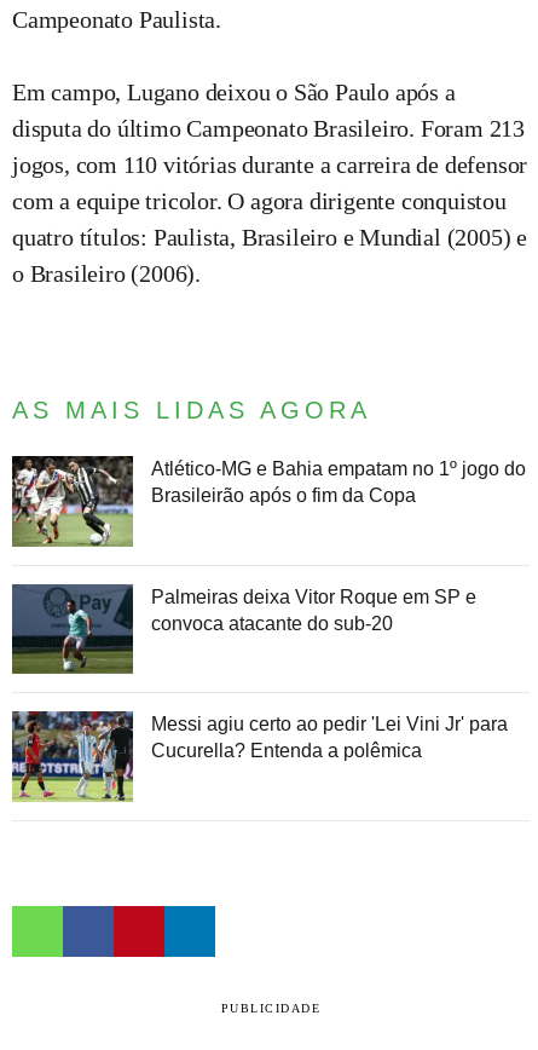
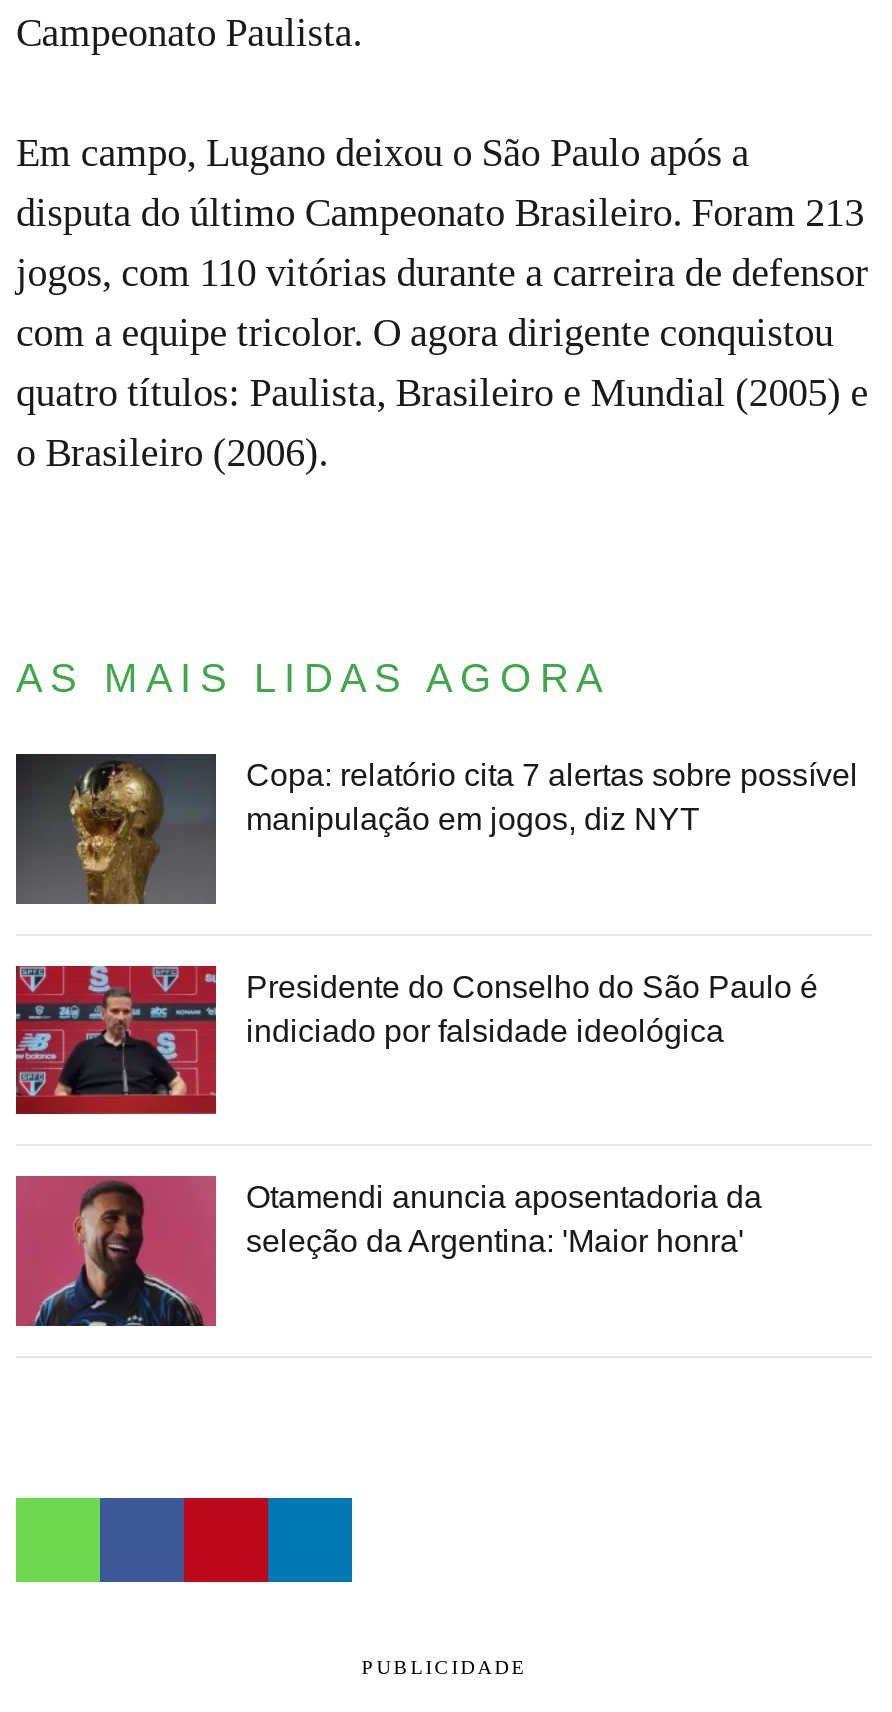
[12,456,526,548] [image] | Atlético-MG e Bahia empatam no 1º jogo do | Brasileirão após o fim da Copa -> [16,754,858,906] [image] | Copa: relatório cita 7 alertas sobre possível | manipulação em jogos, diz NYT
[11,583,476,674] [image] | Palmeiras deixa Vitor Roque em SP e | convoca atacante do sub-20 -> [14,964,818,1114] [image] | Presidente do Conselho do São Paulo é | indiciado por falsidade ideológica
[11,710,508,803] [image] | Messi agiu certo ao pedir 'Lei Vini Jr' para | Cucurella? Entenda a polêmica -> [14,1174,762,1328] [image] | Otamendi anuncia aposentadoria da | seleção da Argentina: 'Maior honra'

